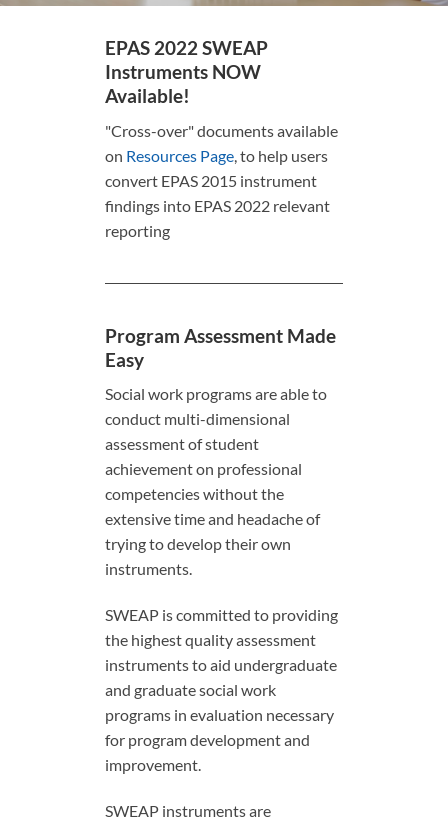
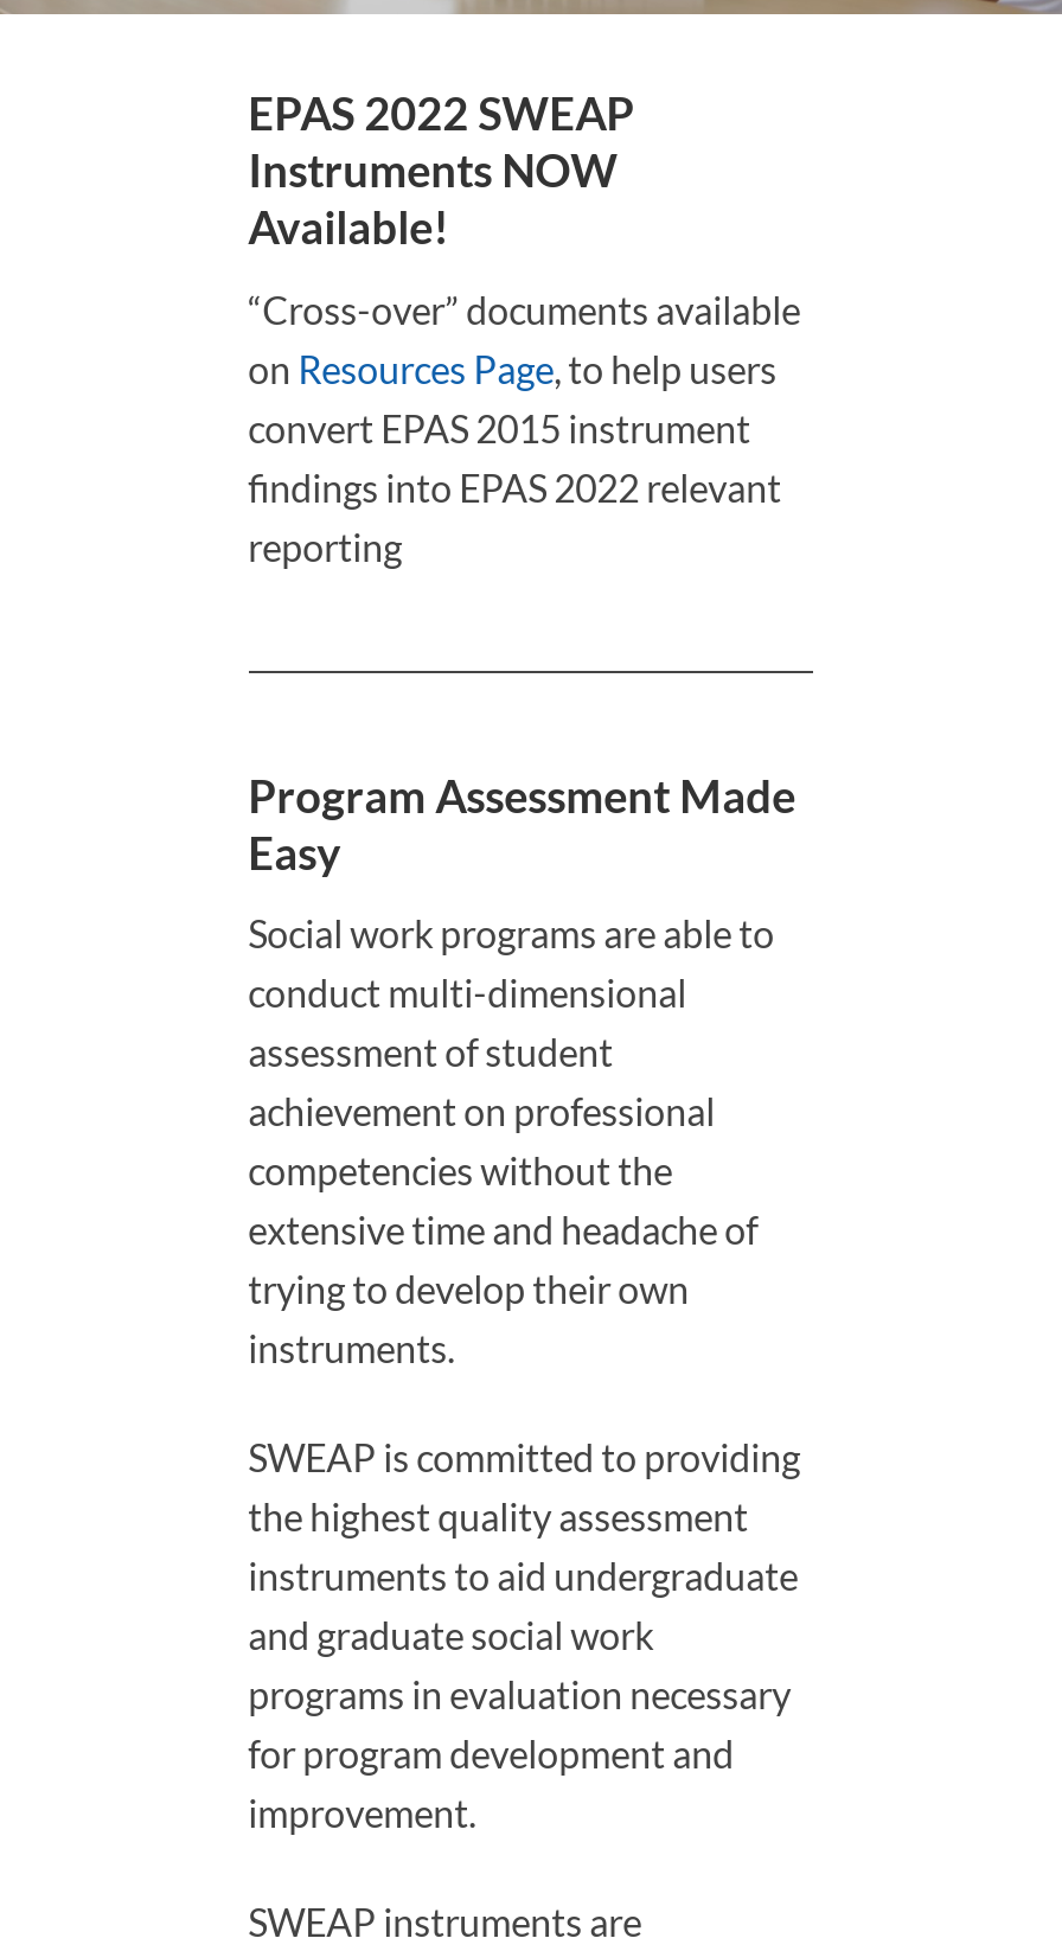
[105,121,338,140] "Cross-over" documents available -> [248,286,800,331] “Cross-over” documents available

